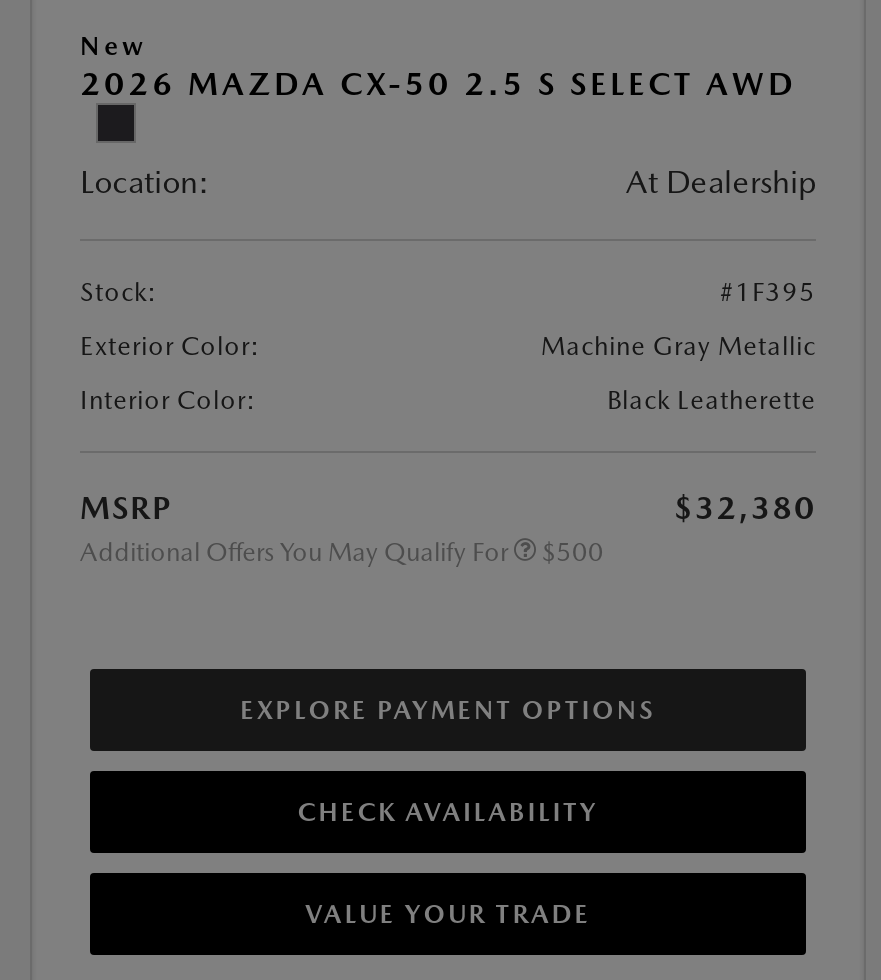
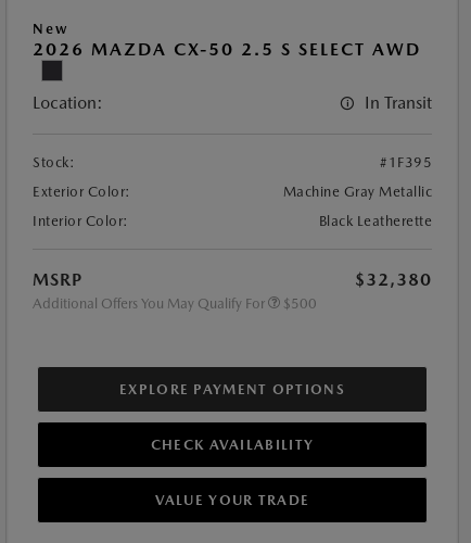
[626,163,816,201] At Dealership -> [365,93,432,113] In Transit

